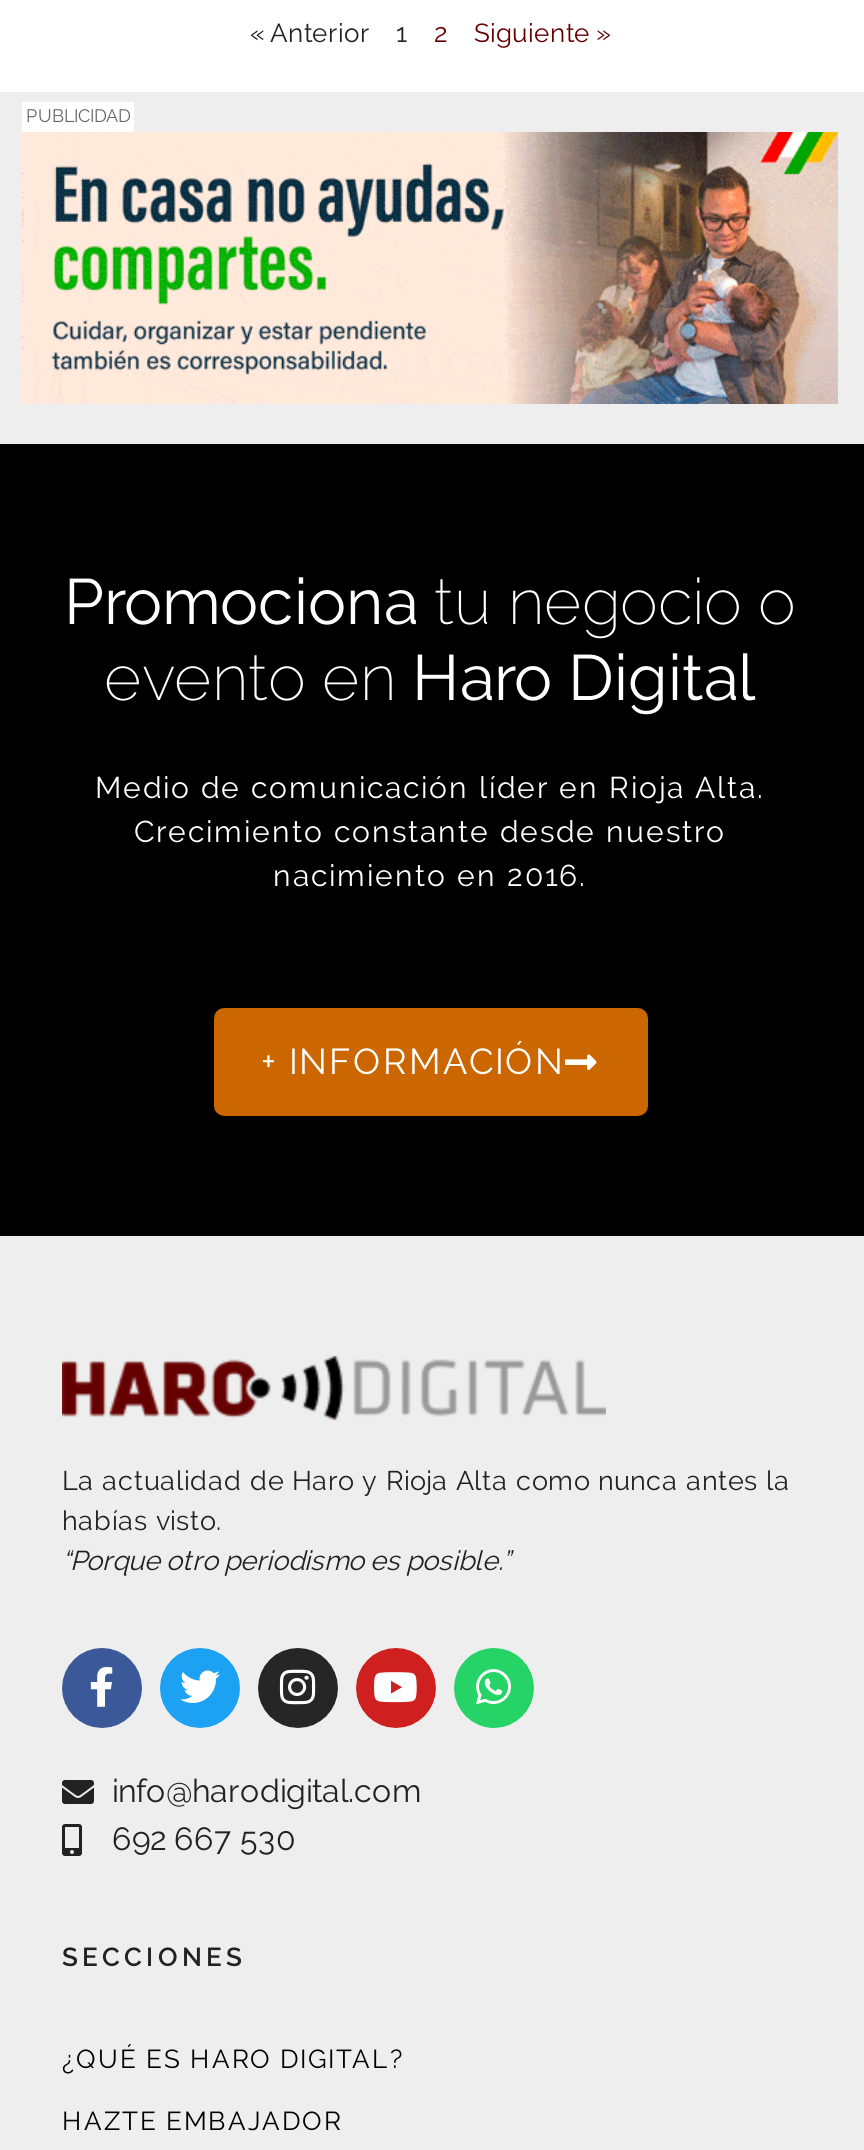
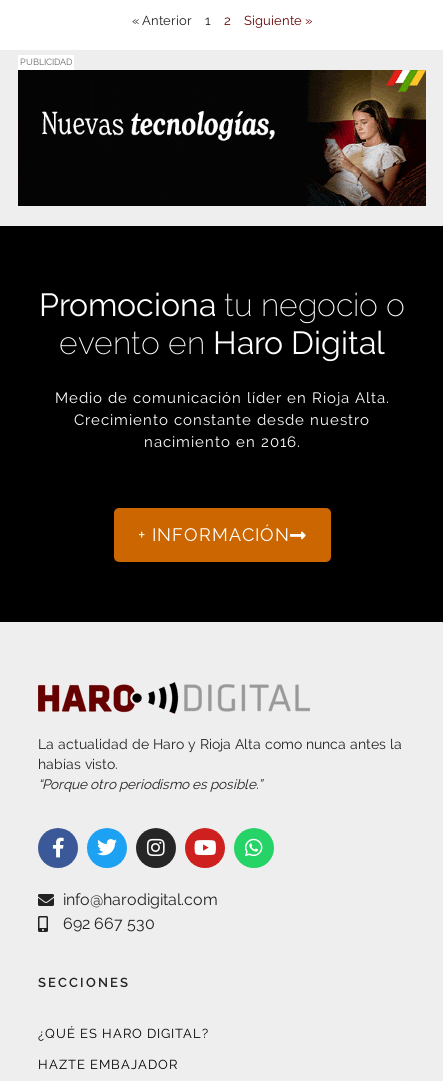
[22,130,838,406] [image] -> [17,69,427,207] [image]

